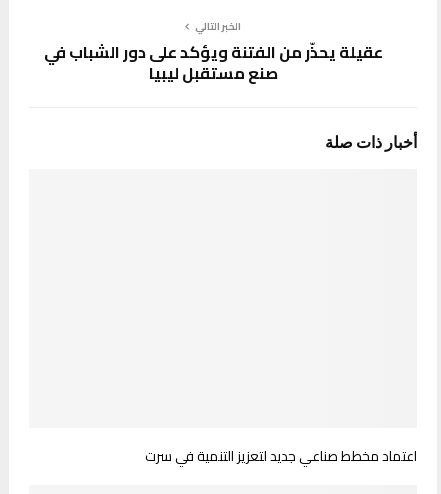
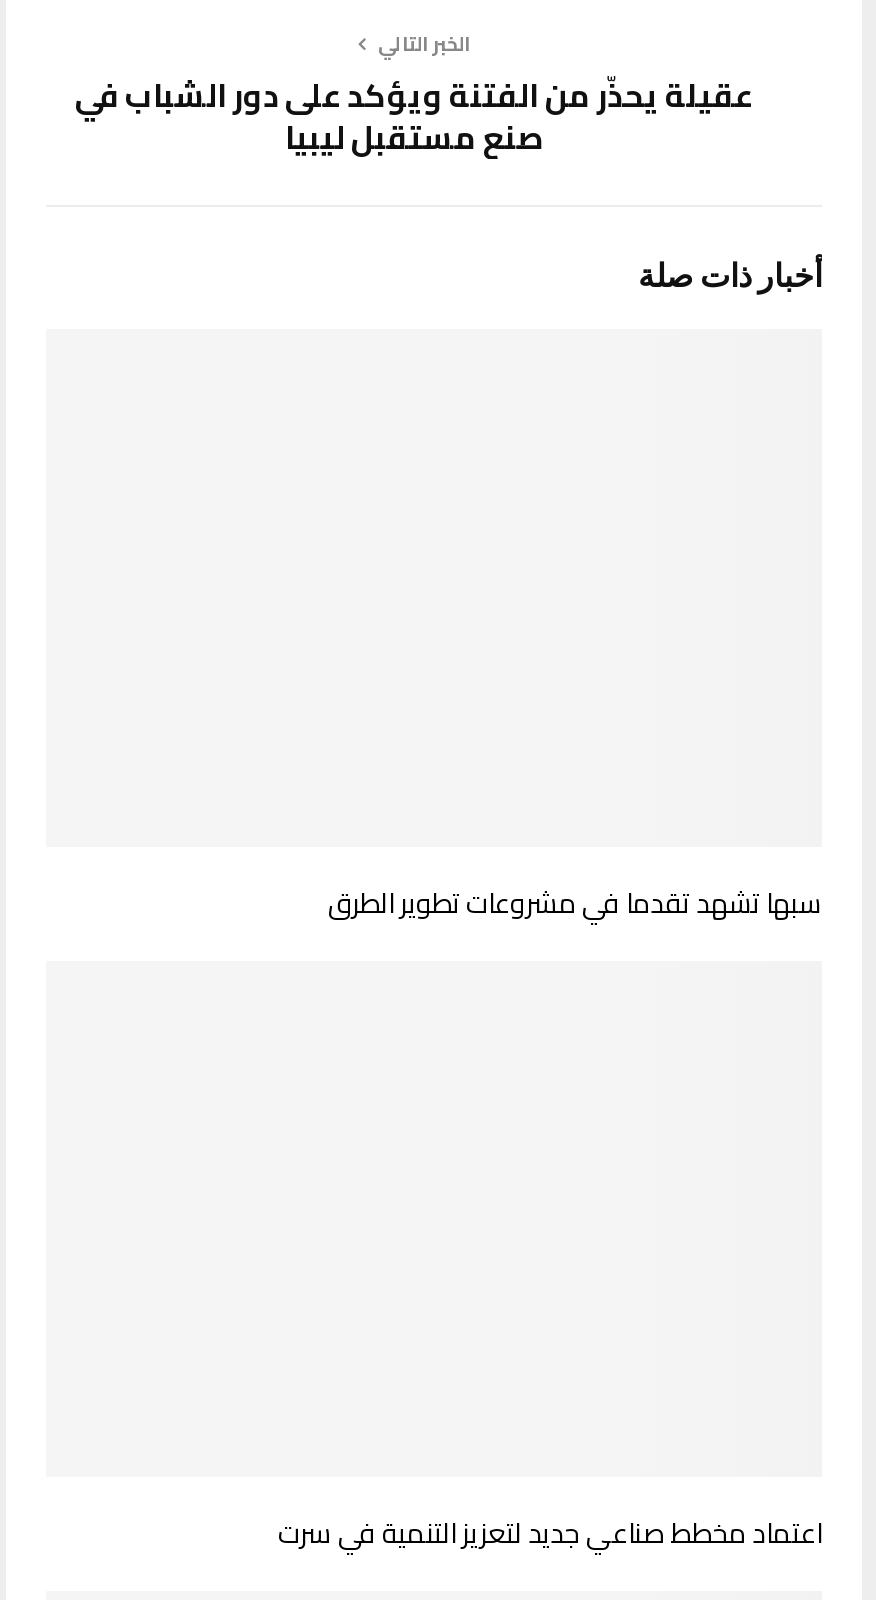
none -> [328,876,822,928] سبها تشهد تقدما في مشروعات تطوير الطرق

